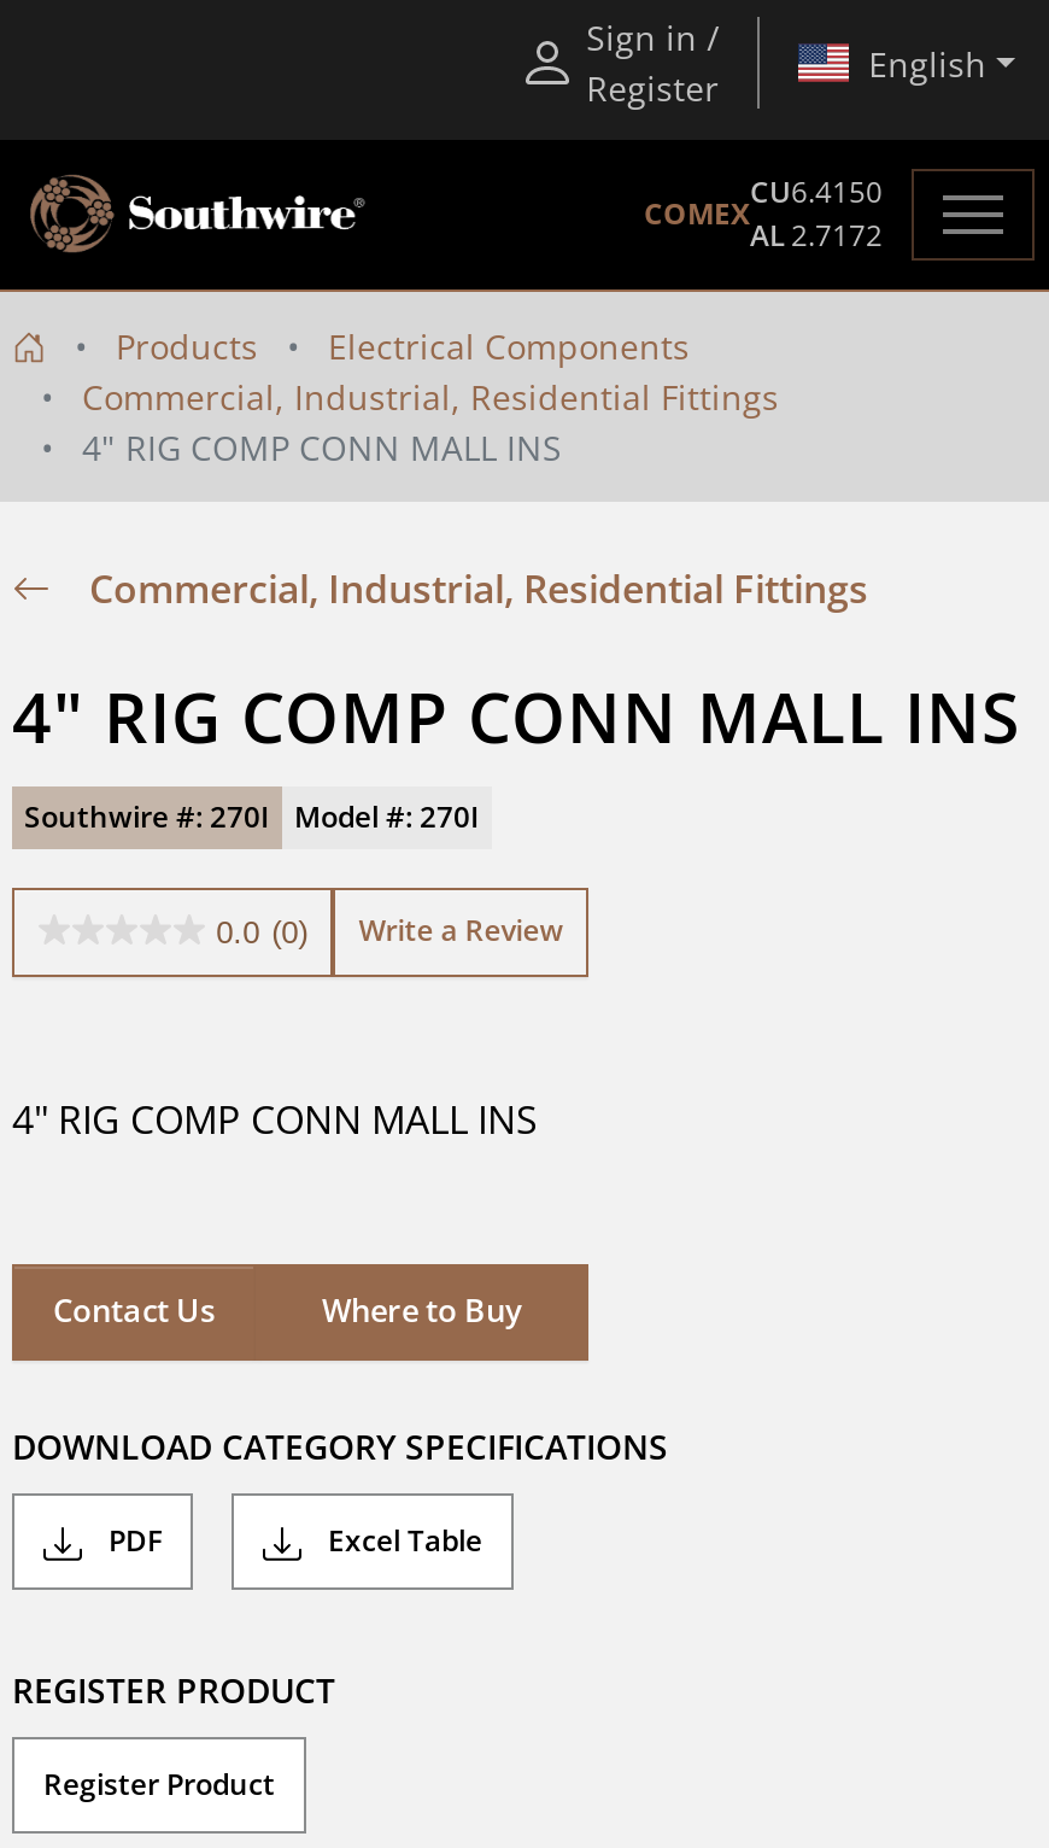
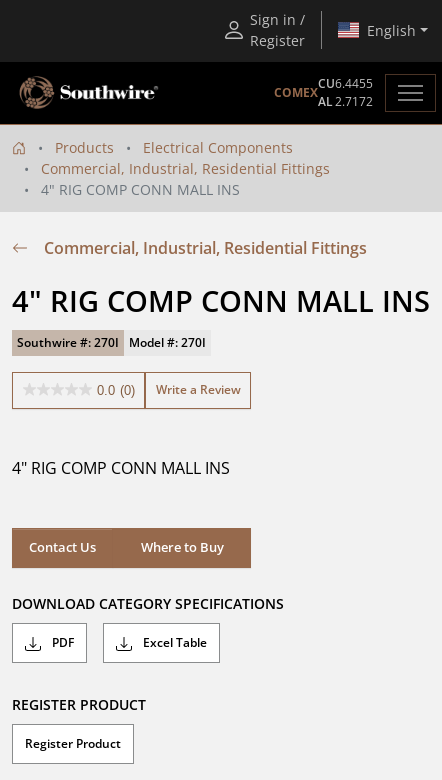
[750,171,883,212] CU6.4150 -> [318,75,373,92] CU6.4455

